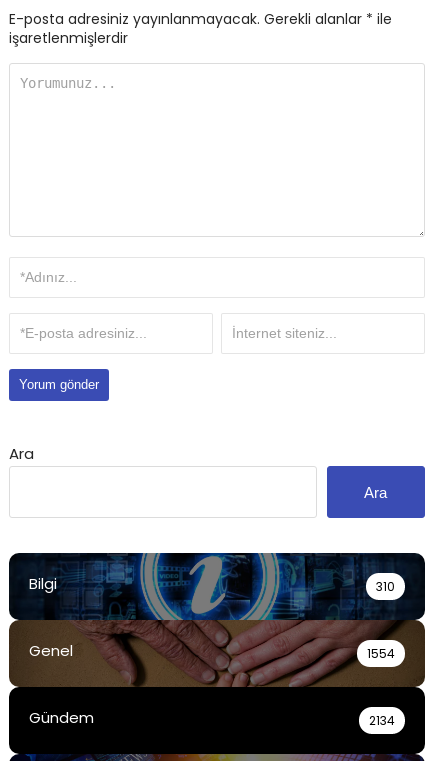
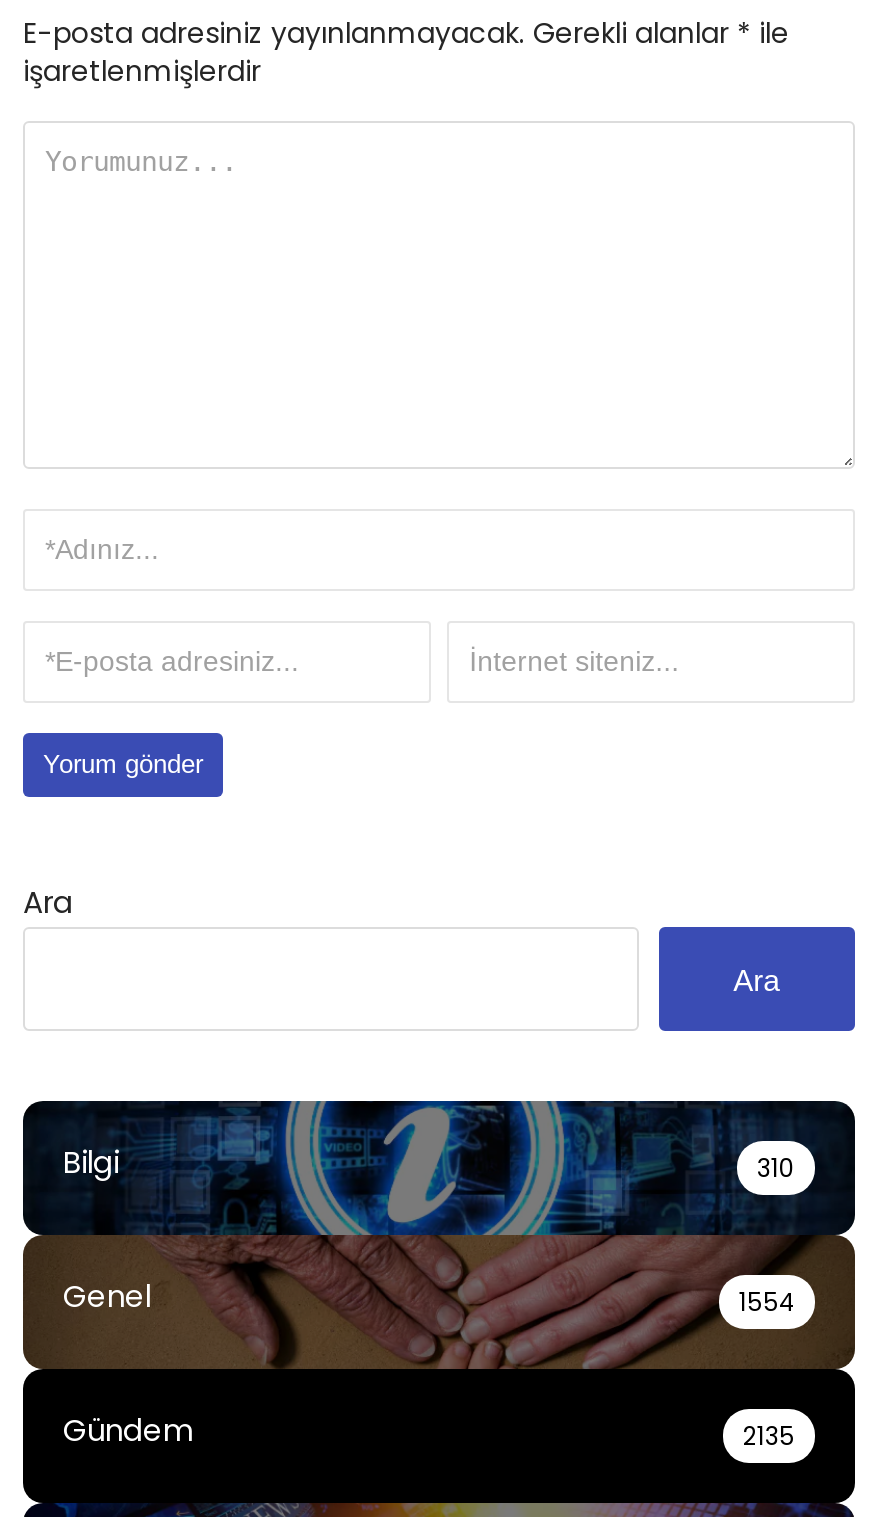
[369,712,395,729] 2134 -> [743,1419,795,1453] 2135

